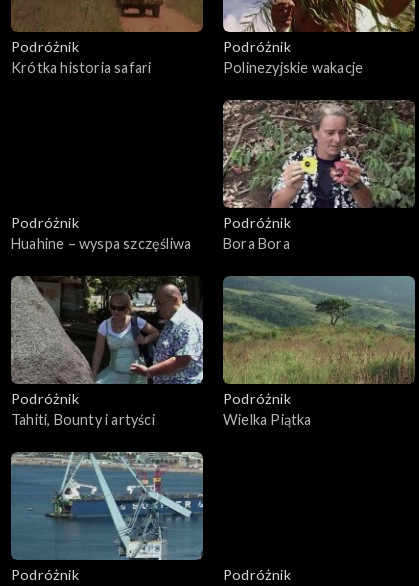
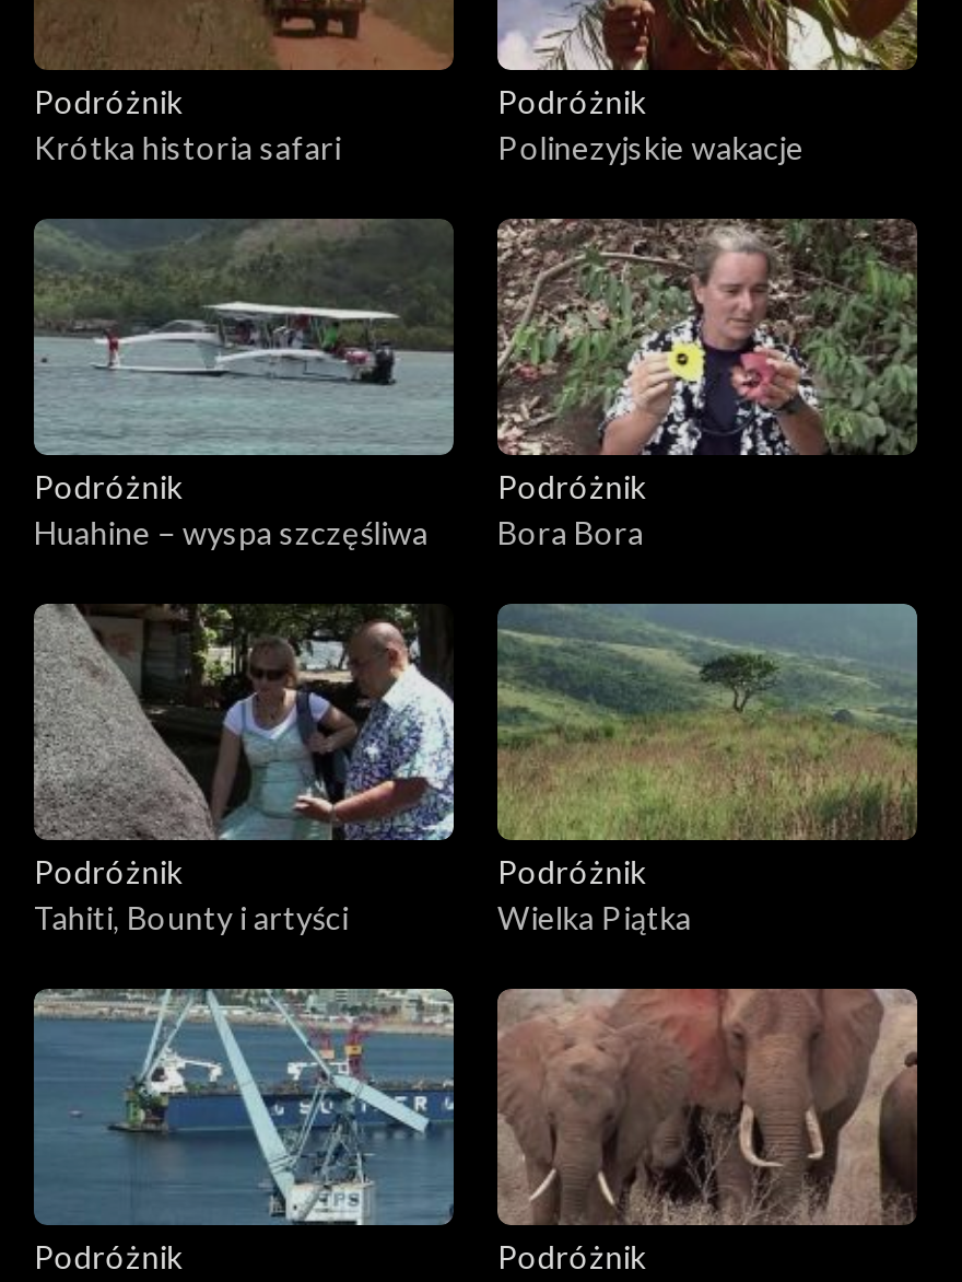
none -> [32,217,456,457] [image]
none -> [495,987,919,1227] [image]

